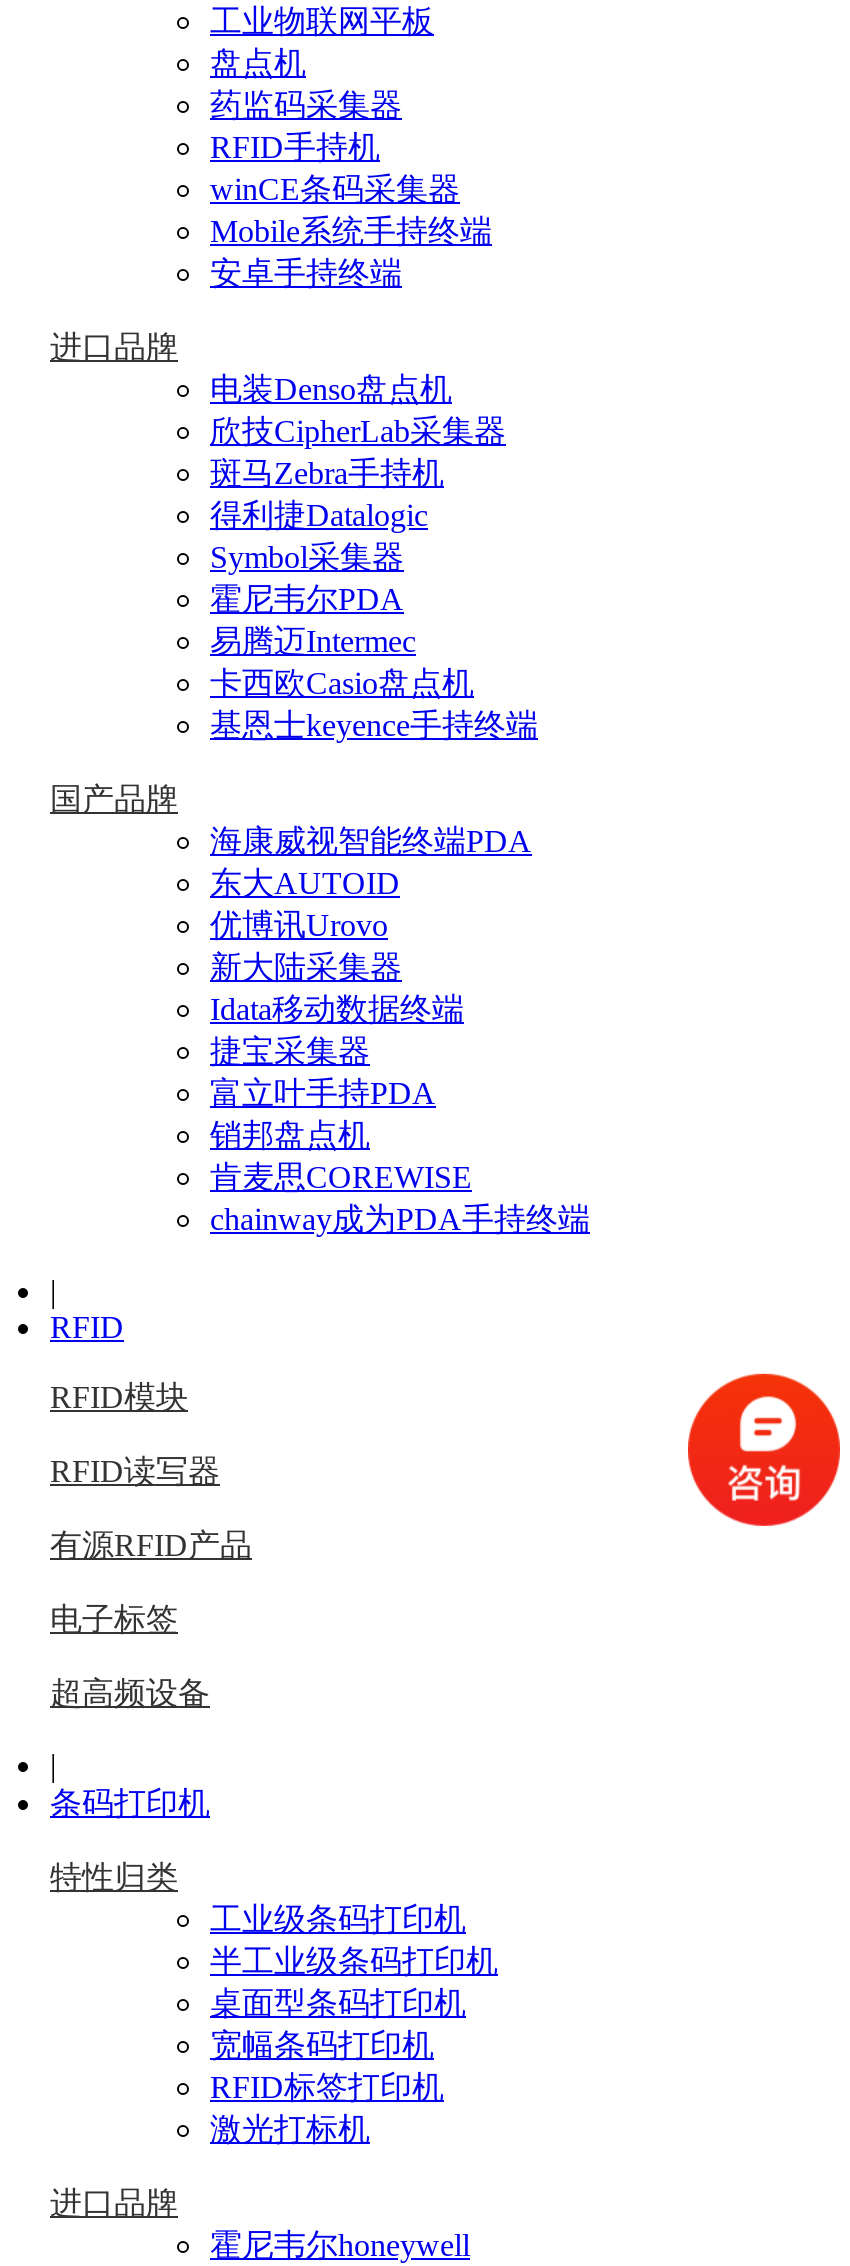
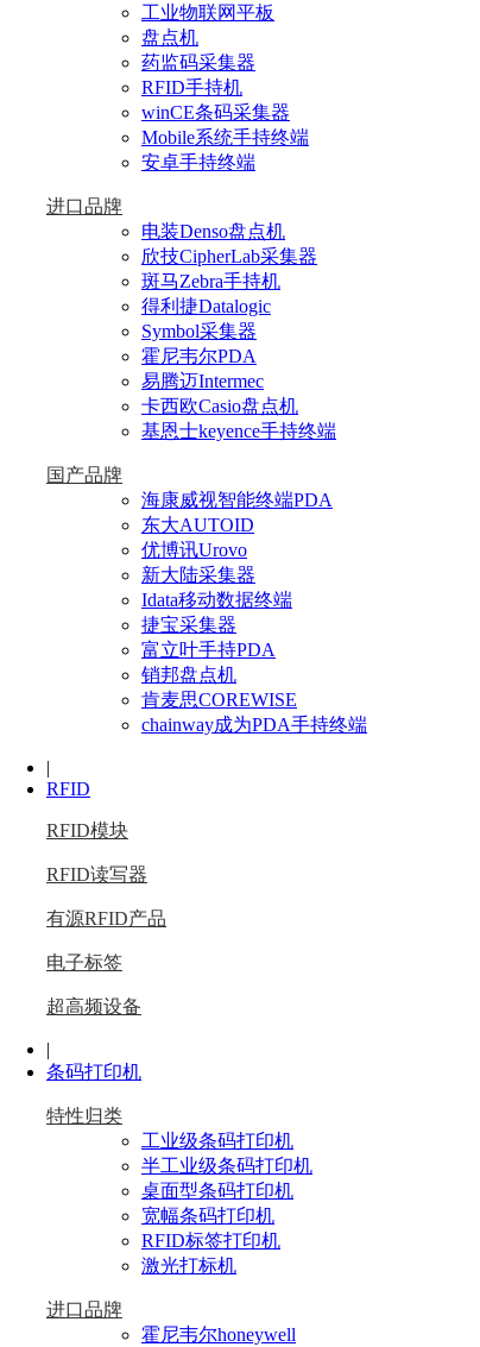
[686,1372,842,1528] [image] -> none

